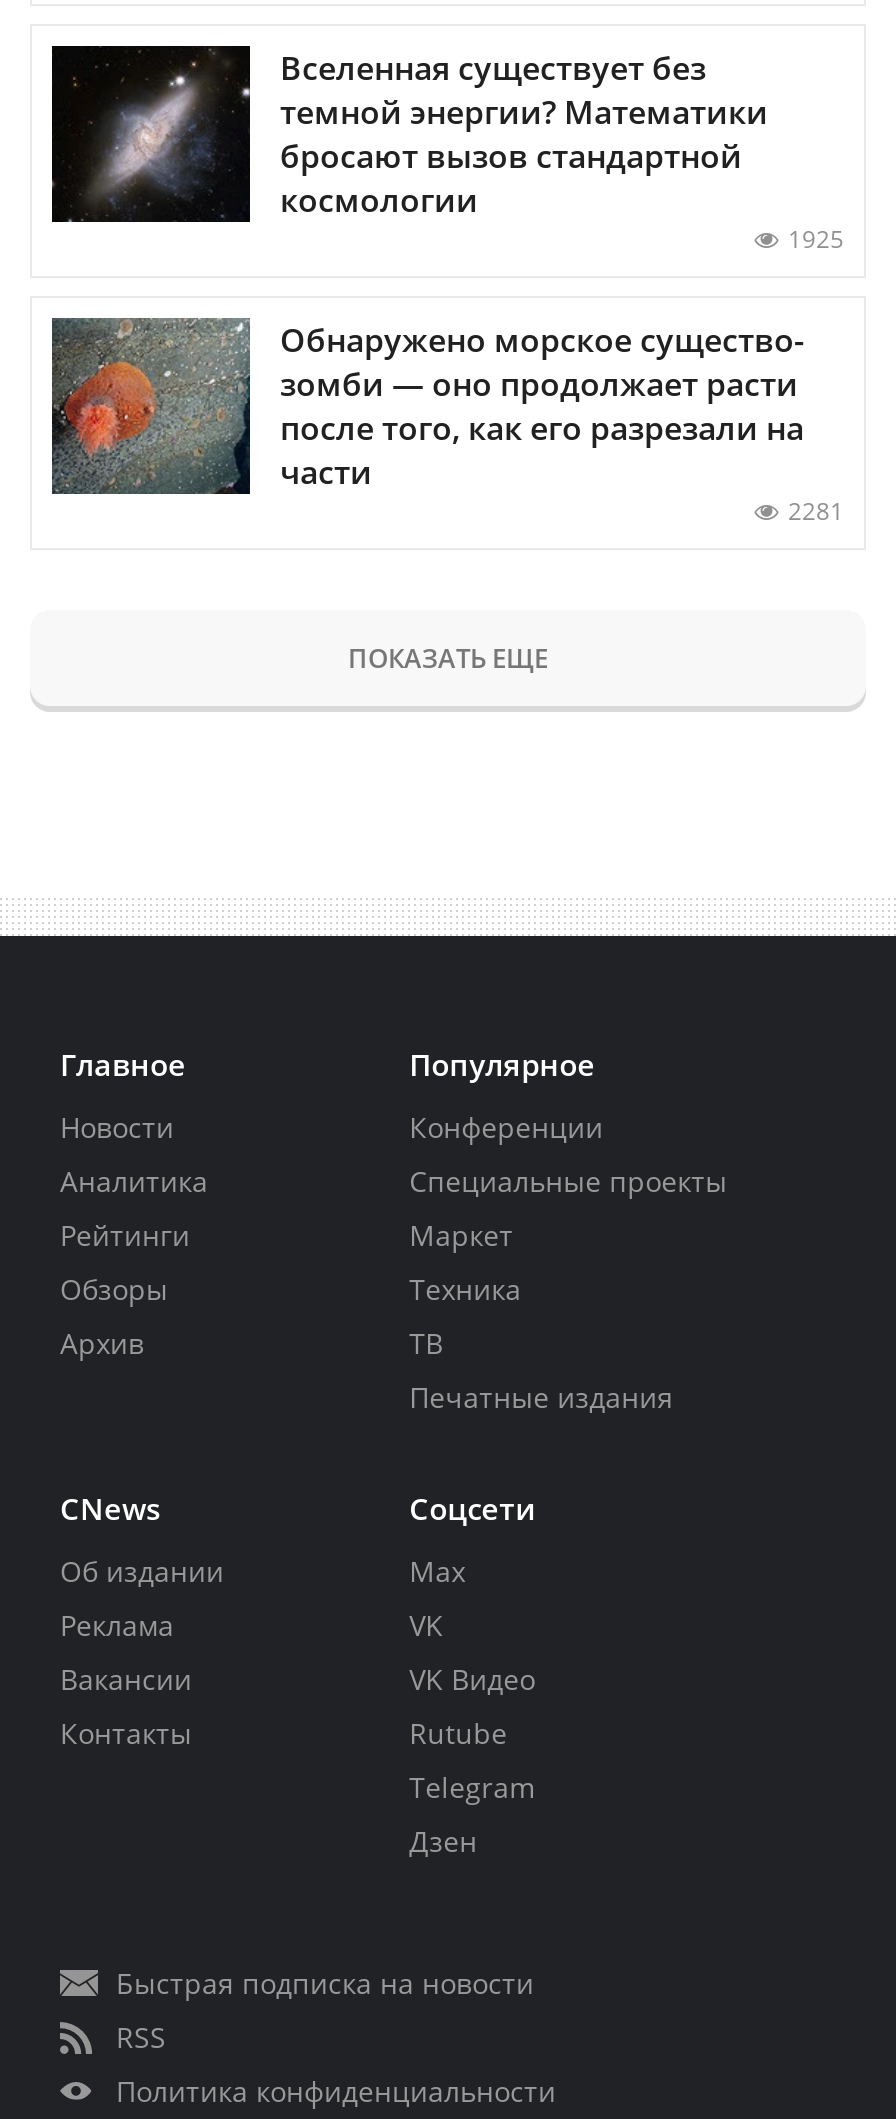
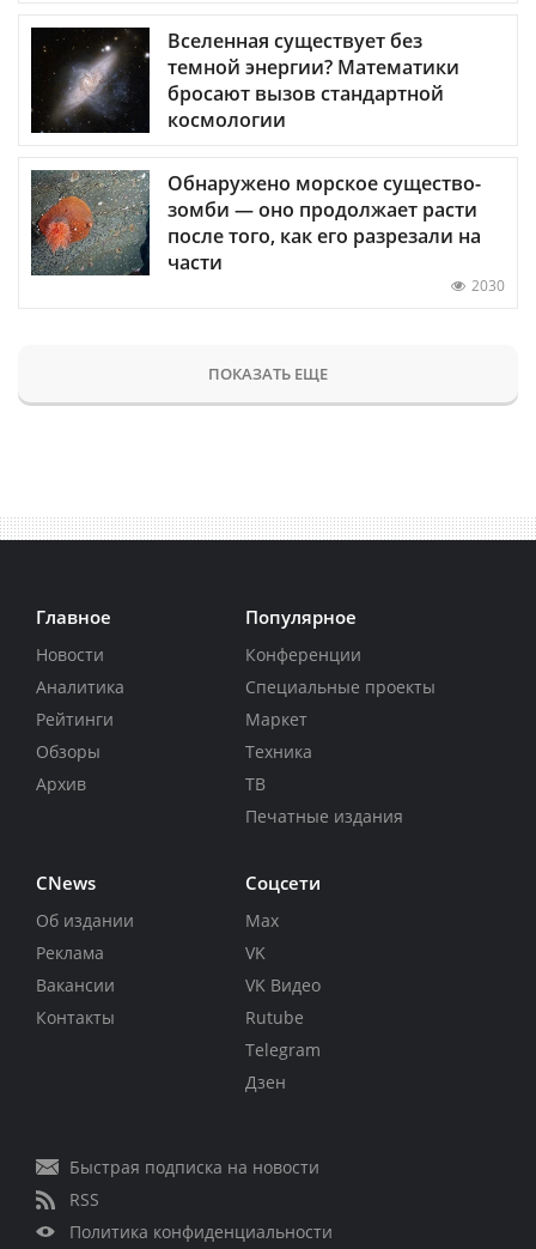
[788,222,844,256] 1925 -> none
[788,494,844,528] 2281 -> [471,275,505,296] 2030

